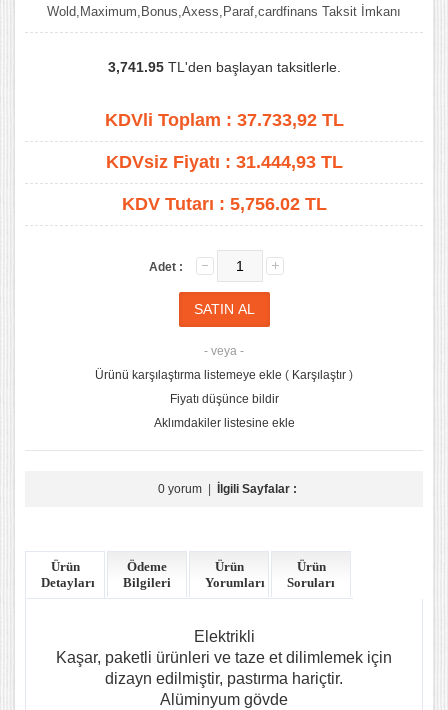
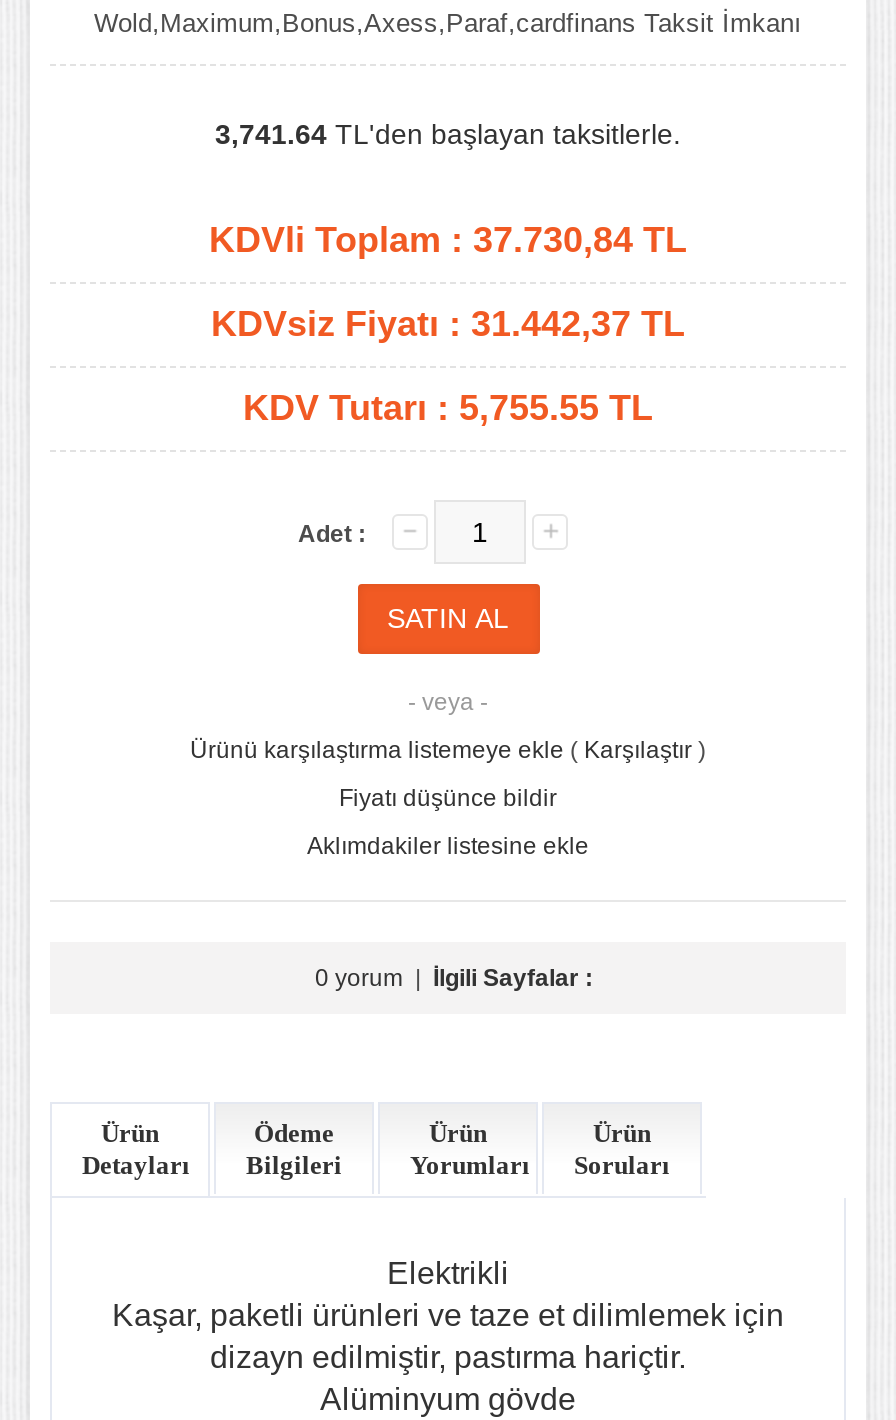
[107,59,340,75] 3,741.95 TL'den başlayan taksitlerle. -> [215,118,681,150] 3,741.64 TL'den başlayan taksitlerle.
[104,110,343,130] KDVli Toplam : 37.733,92 TL -> [209,220,687,260] KDVli Toplam : 37.730,84 TL
[105,152,342,172] KDVsiz Fiyatı : 31.444,93 TL -> [211,304,685,344] KDVsiz Fiyatı : 31.442,37 TL
[121,194,326,214] KDV Tutarı : 5,756.02 TL -> [243,388,653,428] KDV Tutarı : 5,755.55 TL

